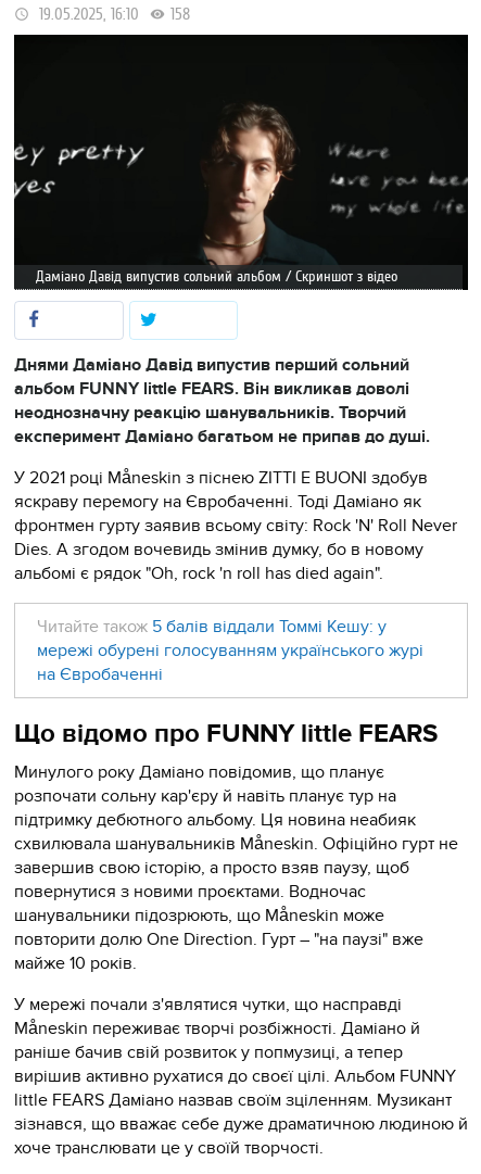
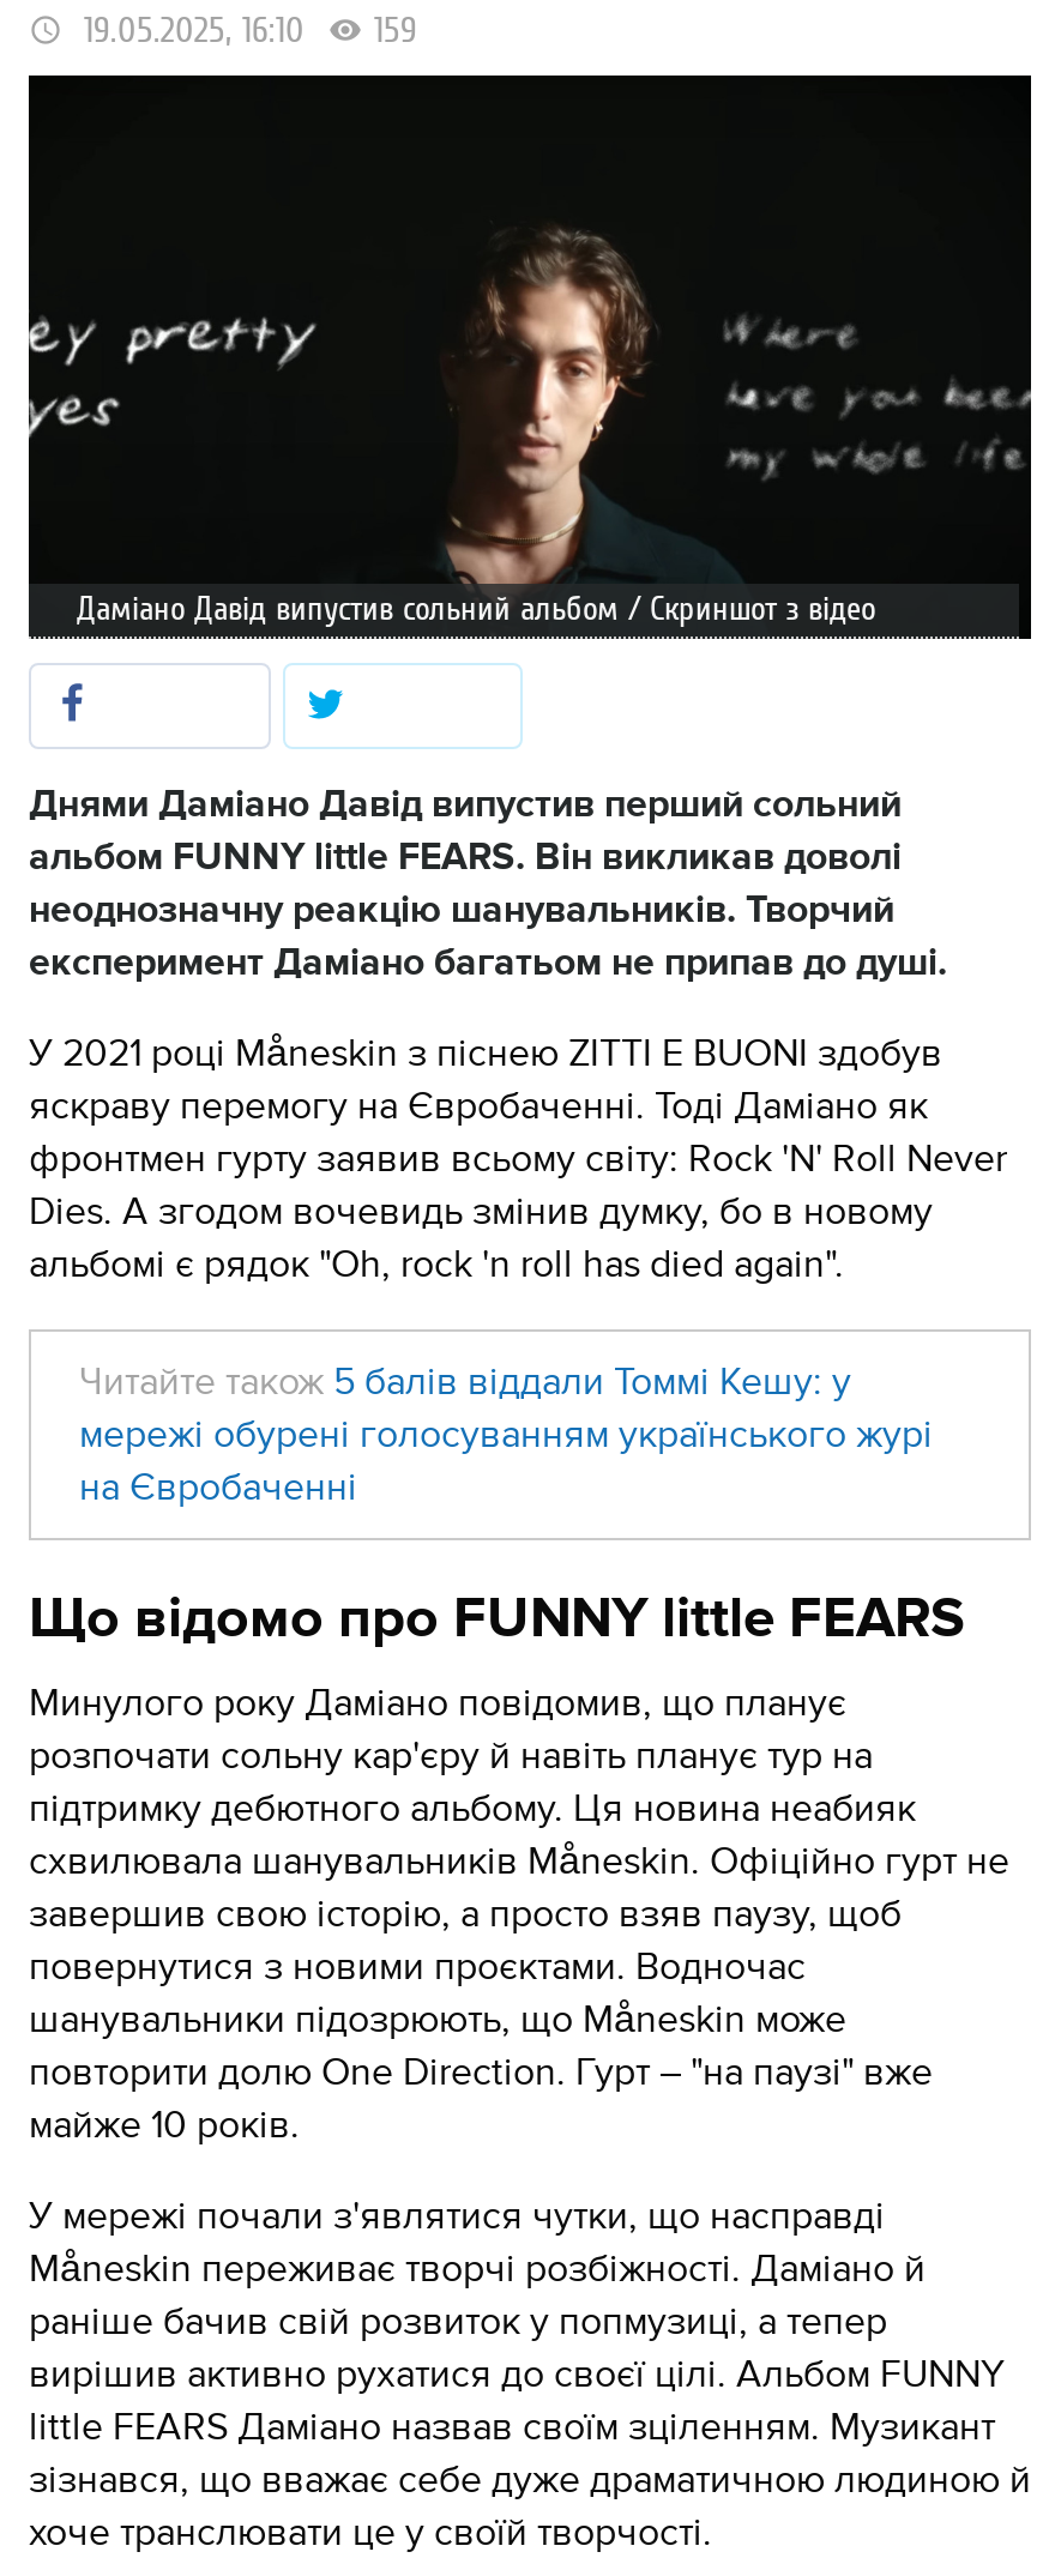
[39,5,190,24] 19.05.2025, 16:10 158 -> [84,11,417,52] 19.05.2025, 16:10 159

